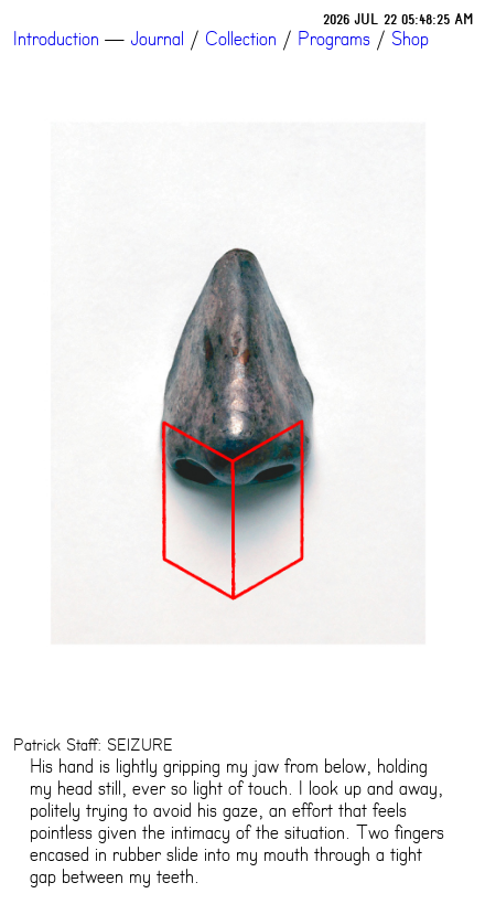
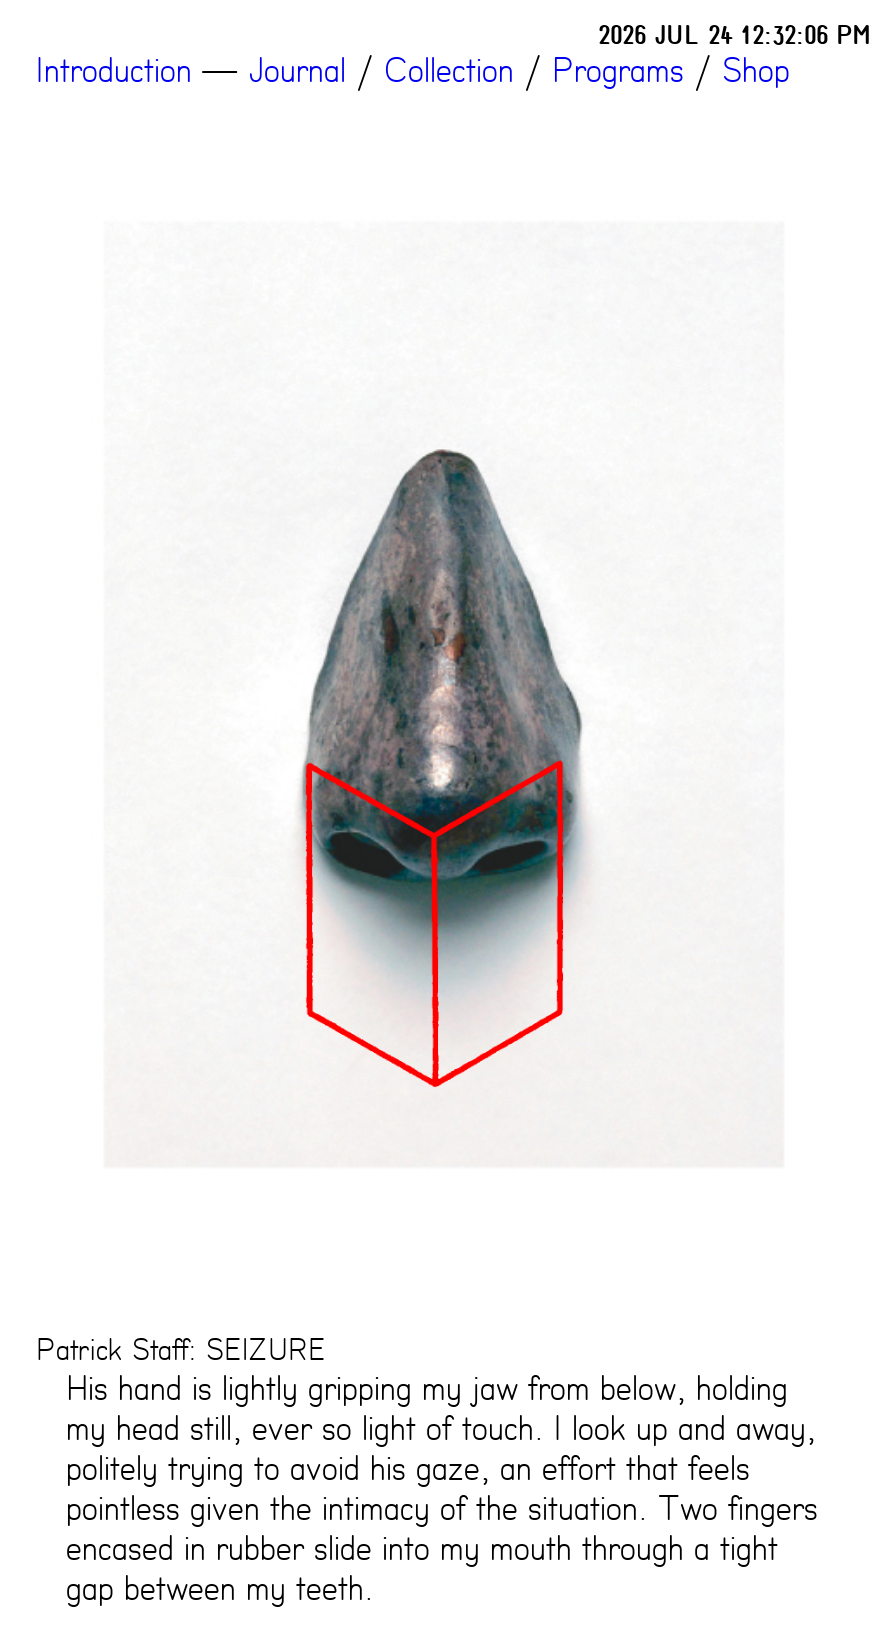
[323,10,474,29] 2026 JUL 22 05:48:25 AM -> [598,18,872,52] 2026 JUL 24 12:32:06 PM

